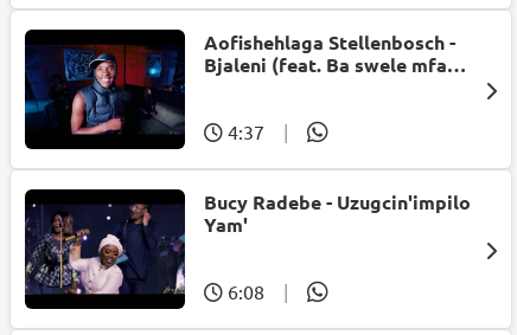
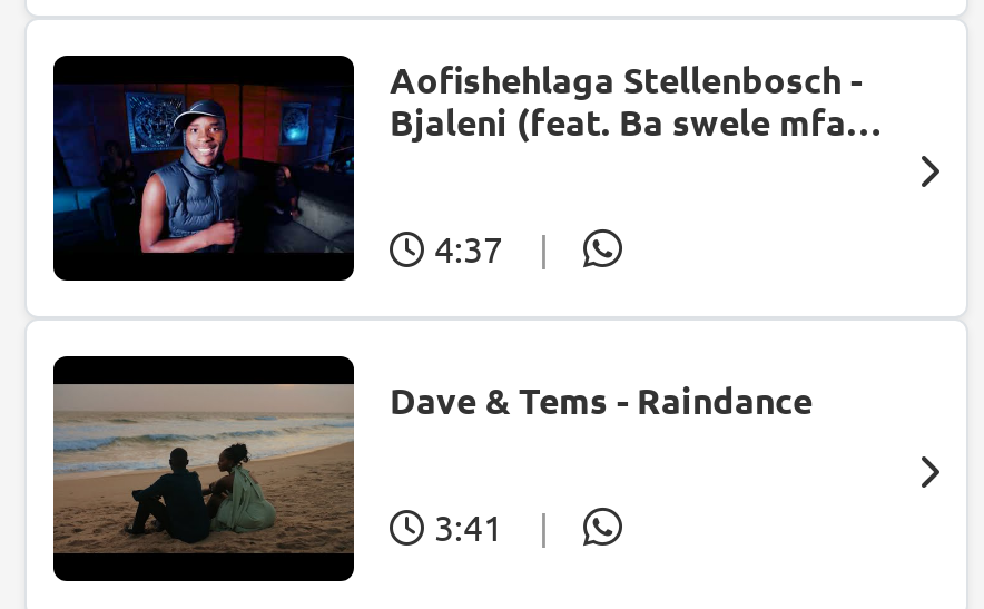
[25,189,471,321] [image] | Bucy Radebe - Uzugcin'impilo | Yam' -> [51,377,813,583] [image] | Dave & Tems - Raindance
[228,279,264,303] 6:08 -> [434,504,503,548] 3:41

